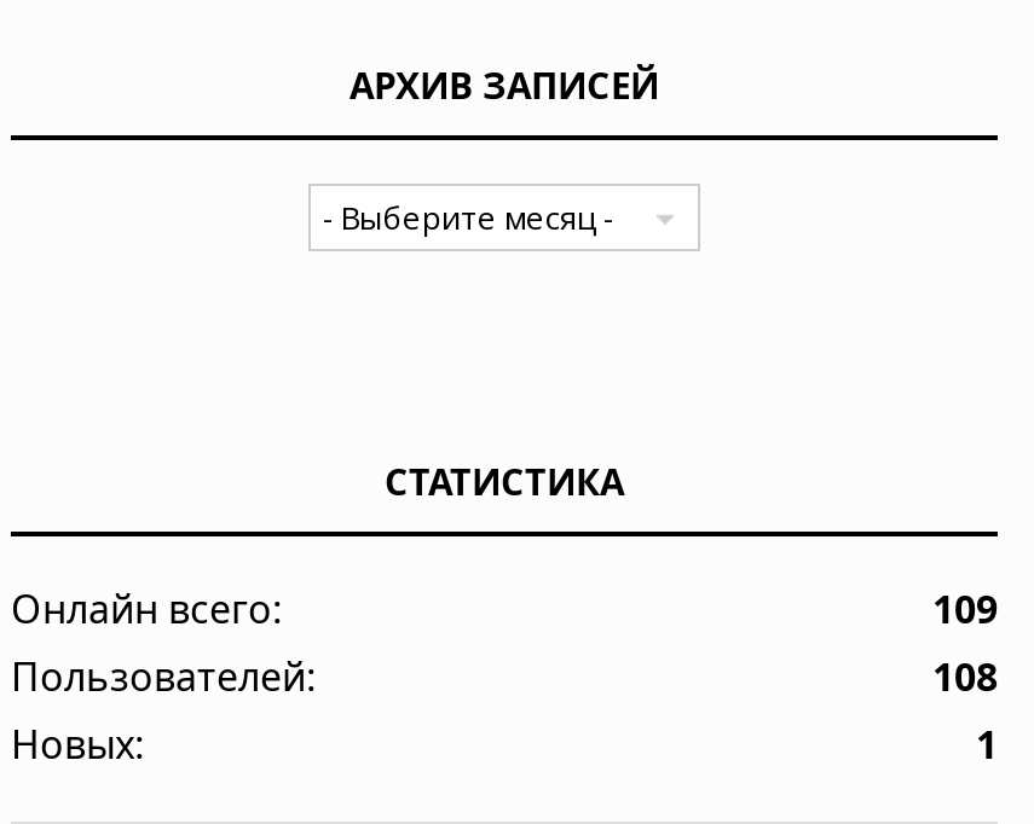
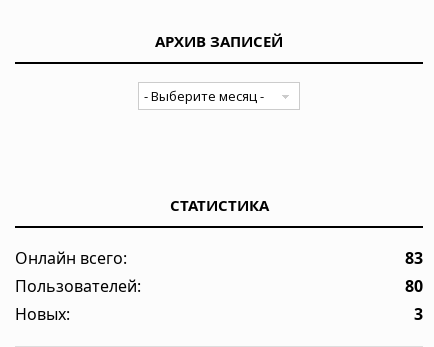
[932,582,998,635] 109 -> [405,247,423,269] 83
[932,649,998,702] 108 -> [405,275,423,297] 80
[976,717,998,770] 1 -> [414,303,423,325] 3

